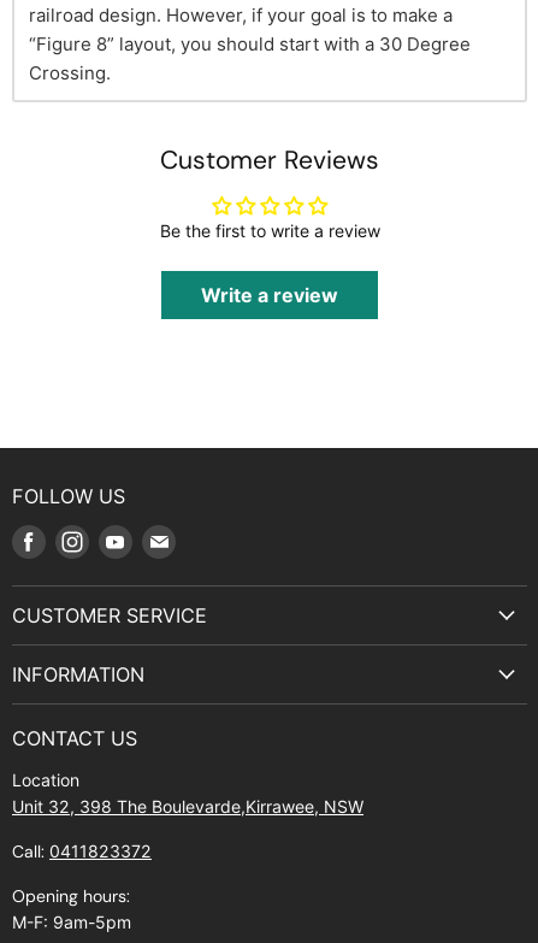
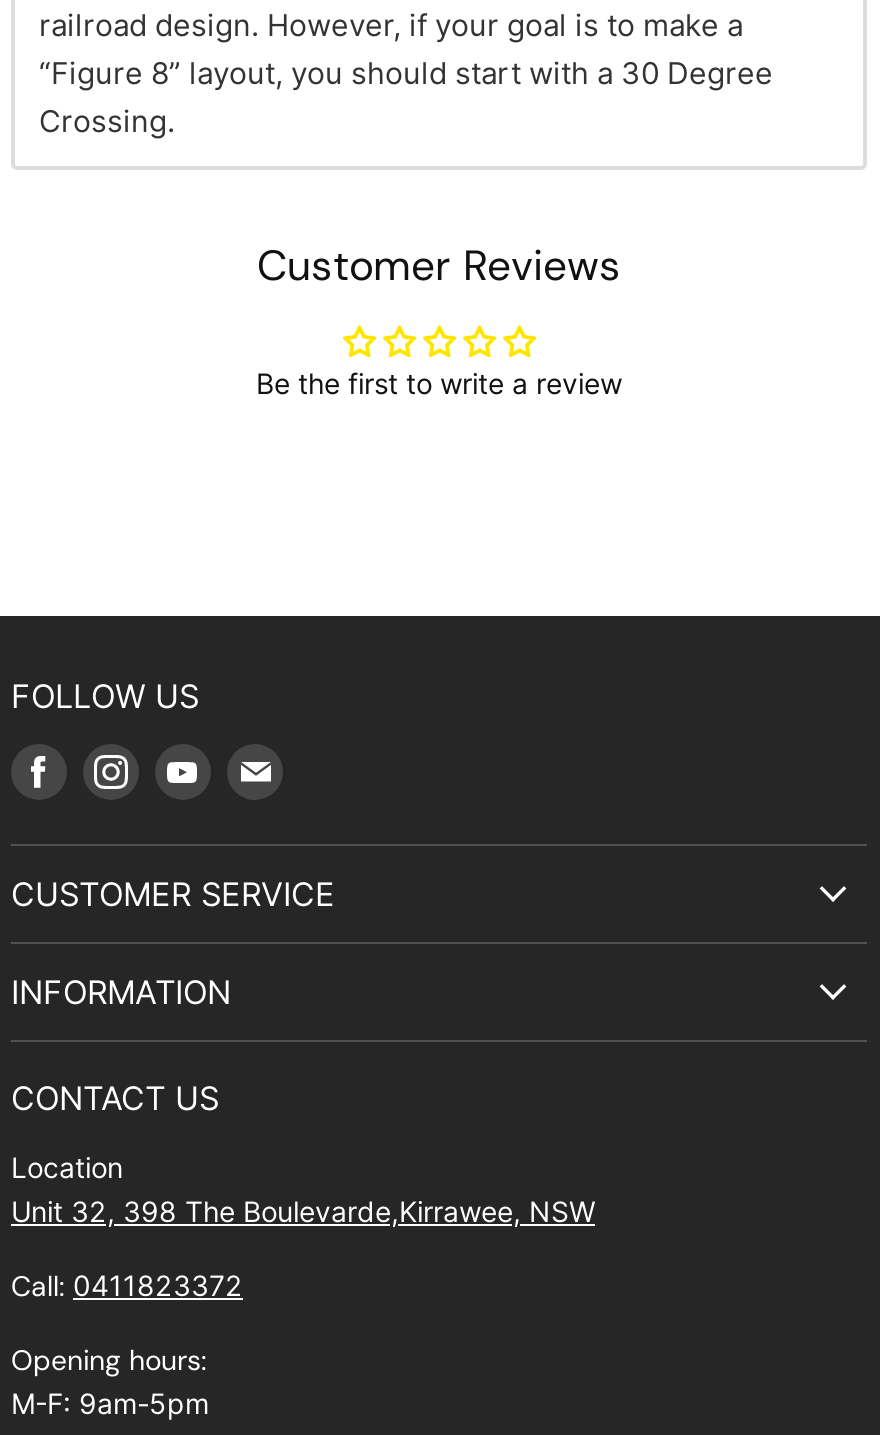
[201,283,338,307] Write a review -> none

